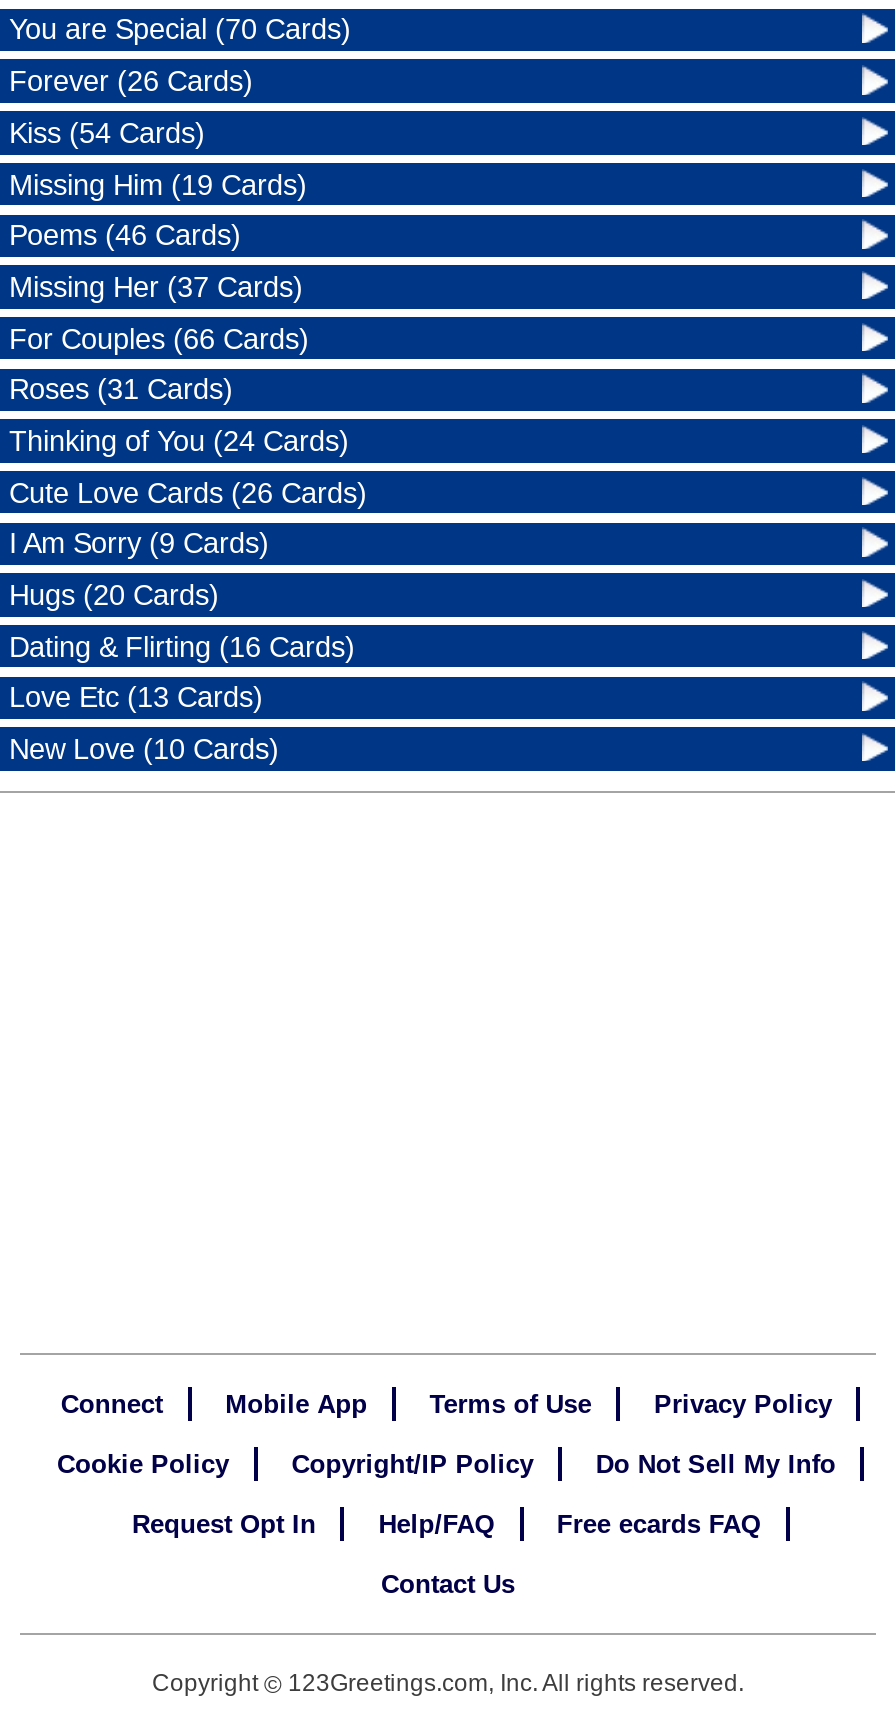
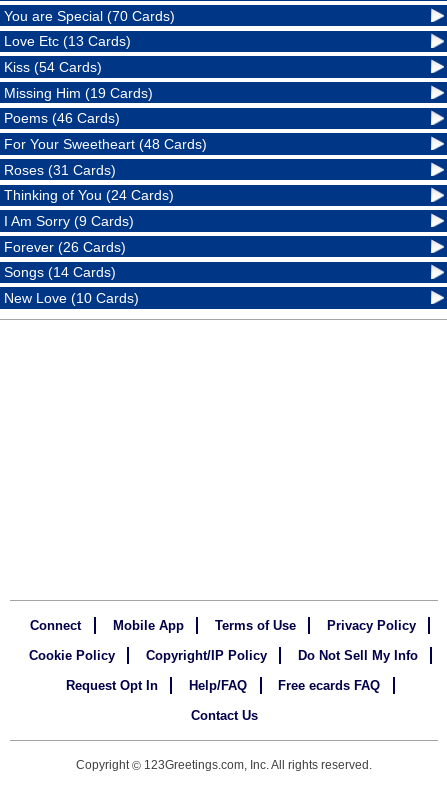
moved [9,65,253,97] -> [4,239,126,255]: Forever (26 Cards)
[9,271,309,354] Missing Her (37 Cards) | For Couples (66 Cards) -> [4,136,207,152] For Your Sweetheart (48 Cards)
[9,476,367,508] Cute Love Cards (26 Cards) -> none
[9,579,355,663] Hugs (20 Cards) | Dating & Flirting (16 Cards) -> [4,264,116,280] Songs (14 Cards)
moved [9,682,263,714] -> [4,33,131,49]: Love Etc (13 Cards)

